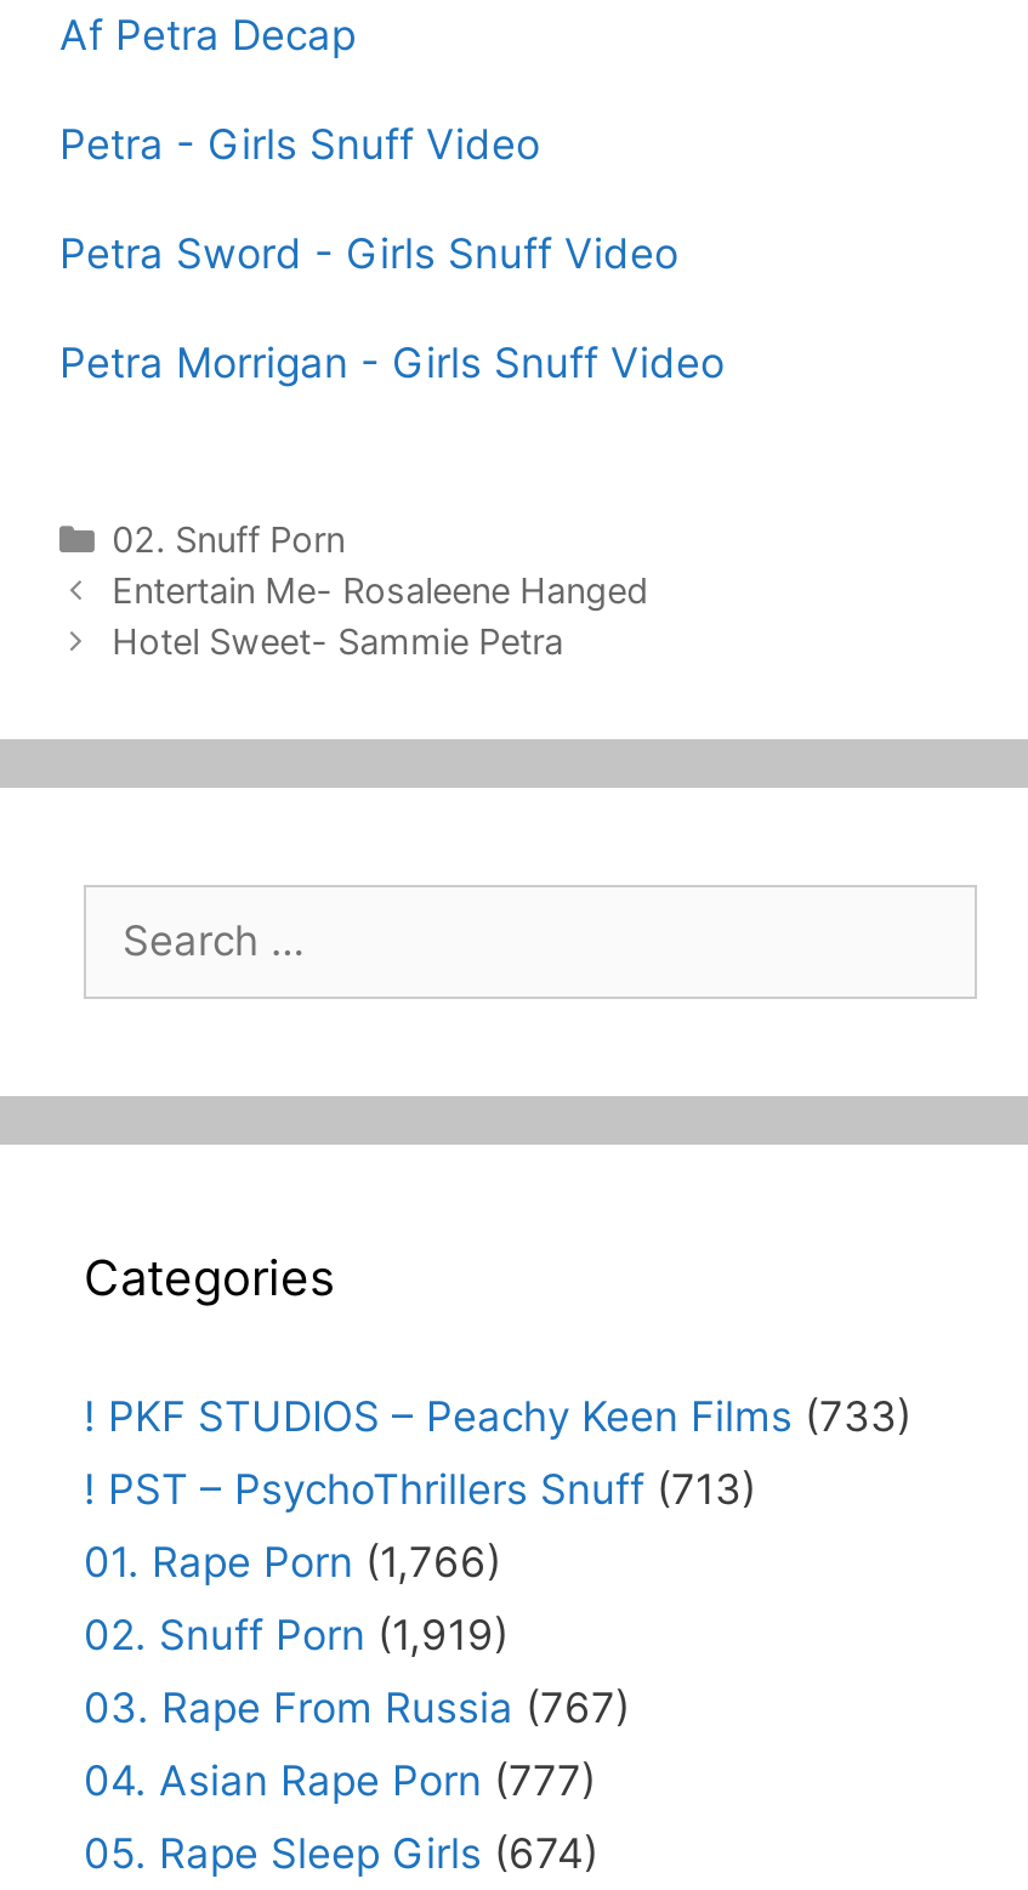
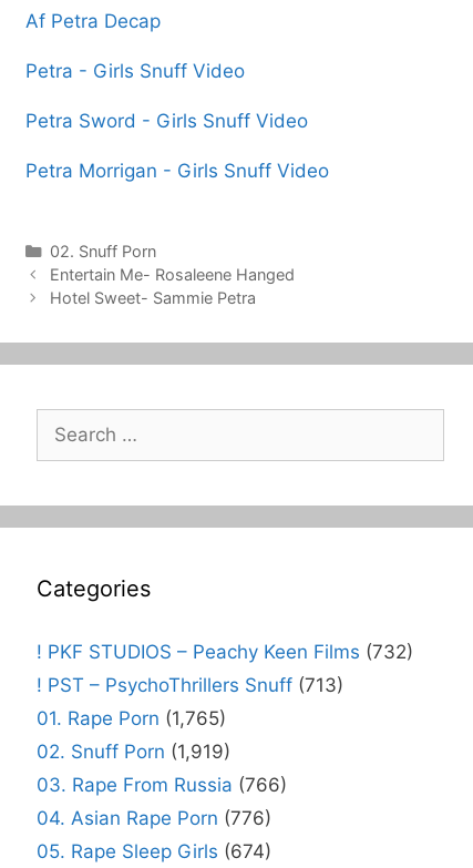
[84,1392,911,1441] ! PKF STUDIOS – Peachy Keen Films (733) -> [37,641,413,663] ! PKF STUDIOS – Peachy Keen Films (732)
[84,1538,501,1586] 01. Rape Porn (1,766) -> [37,707,226,729] 01. Rape Porn (1,765)
[84,1683,630,1732] 03. Rape From Russia (767) -> [37,774,287,796] 03. Rape From Russia (766)
[84,1756,596,1805] 04. Asian Rape Porn (777) -> [37,807,271,829] 04. Asian Rape Porn (776)

